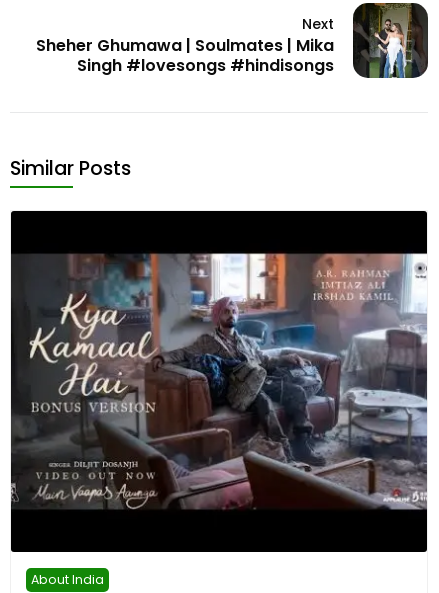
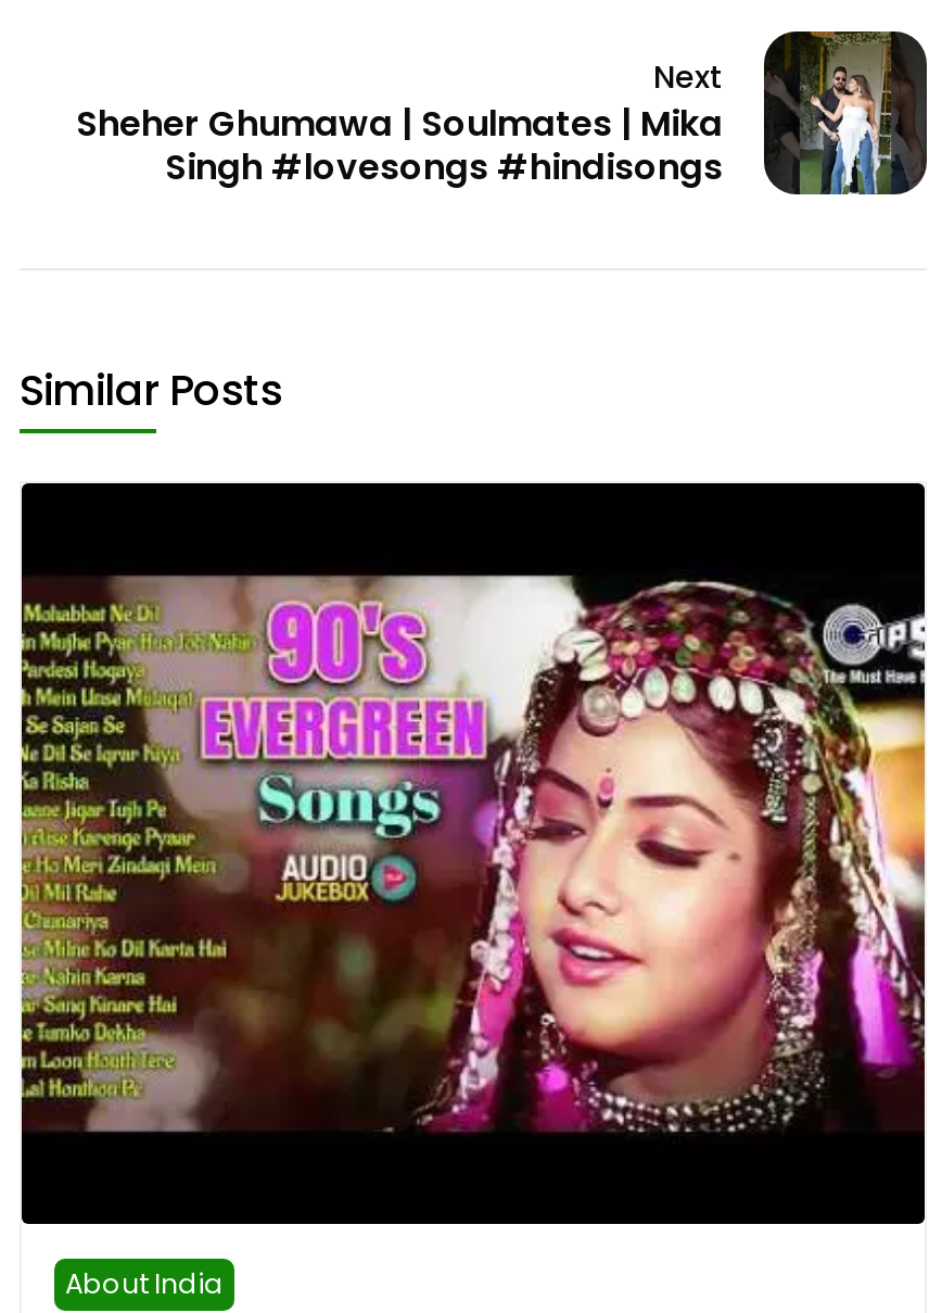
[10,252,428,510] [image] -> [20,575,927,1135] [image]

